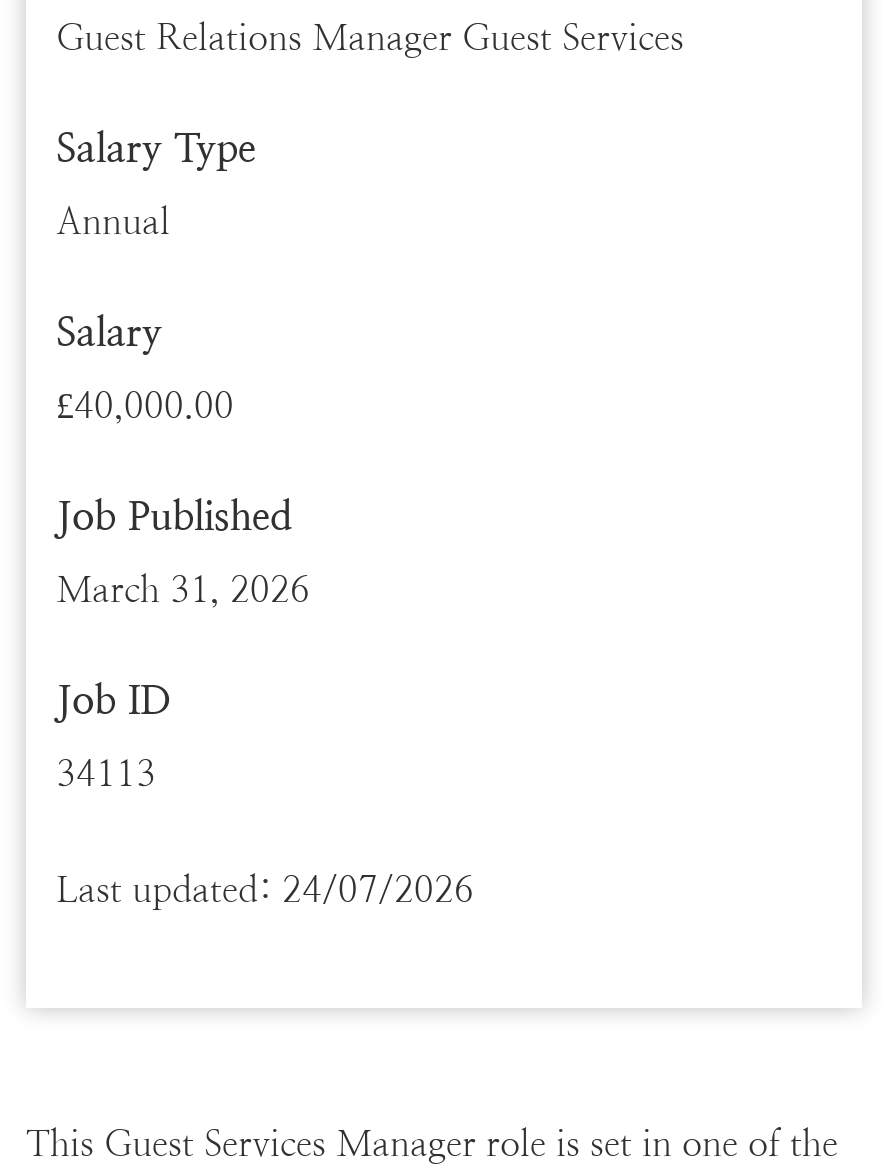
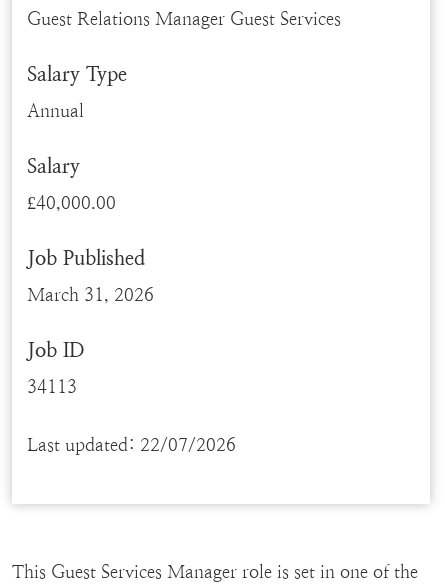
[56,868,474,910] Last updated: 24/07/2026 -> [27,434,236,455] Last updated: 22/07/2026

